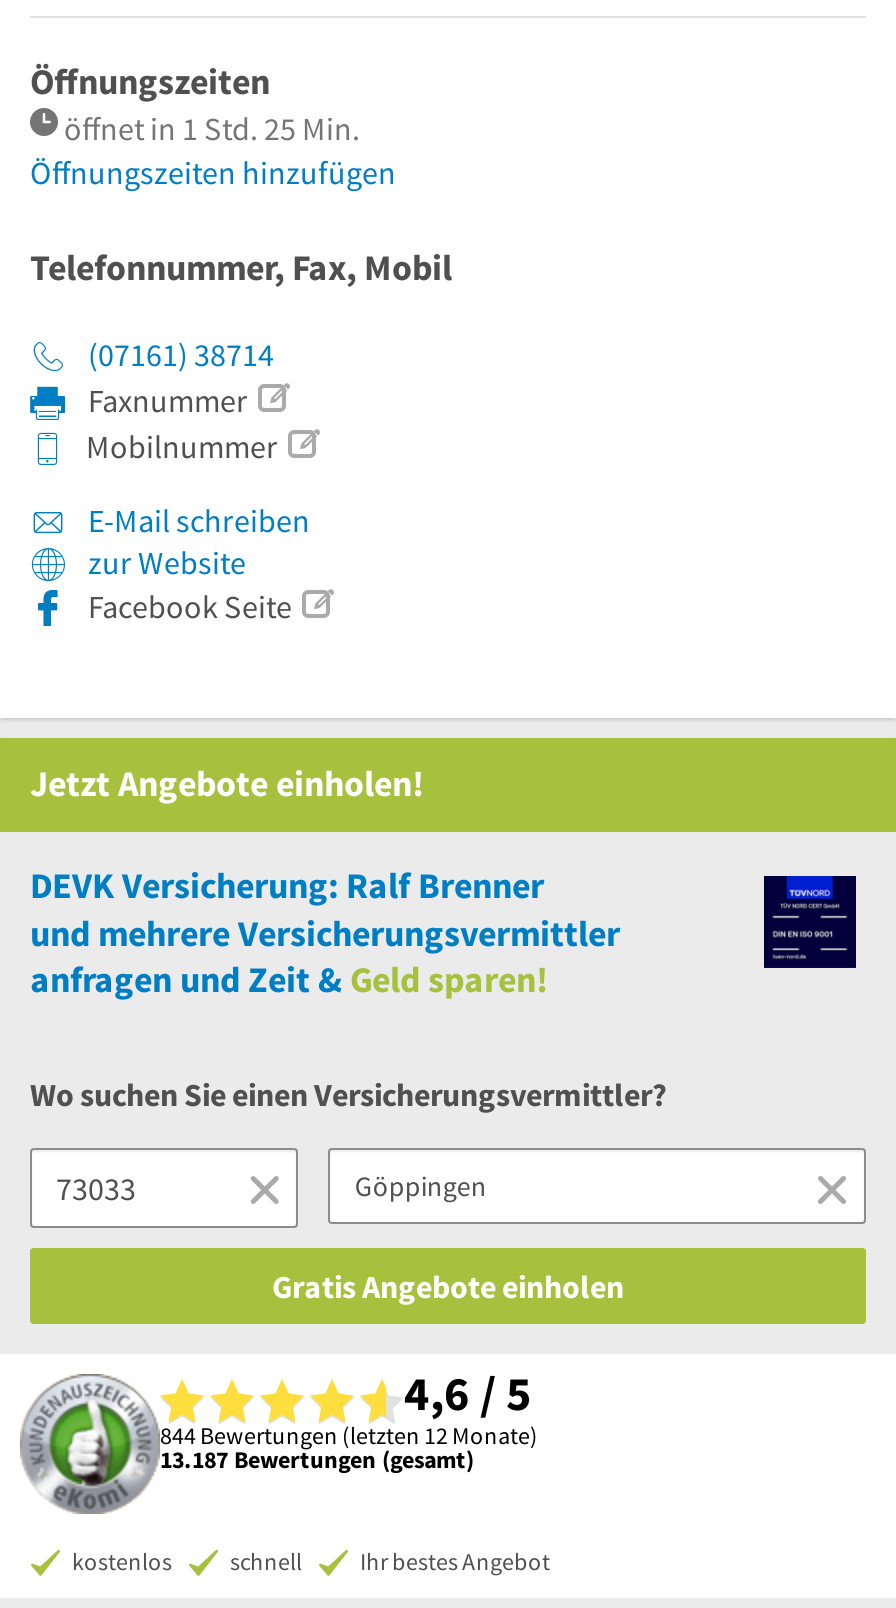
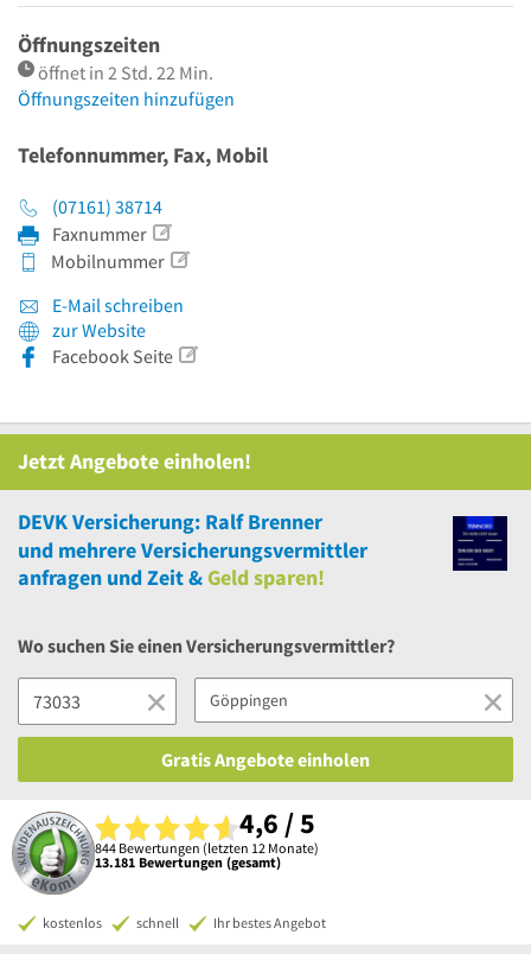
[64,108,360,148] öffnet in 1 Std. 25 Min. -> [38,61,213,84] öffnet in 2 Std. 22 Min.
[160,1444,474,1474] 13.187 Bewertungen (gesamt) -> [95,853,281,871] 13.181 Bewertungen (gesamt)

